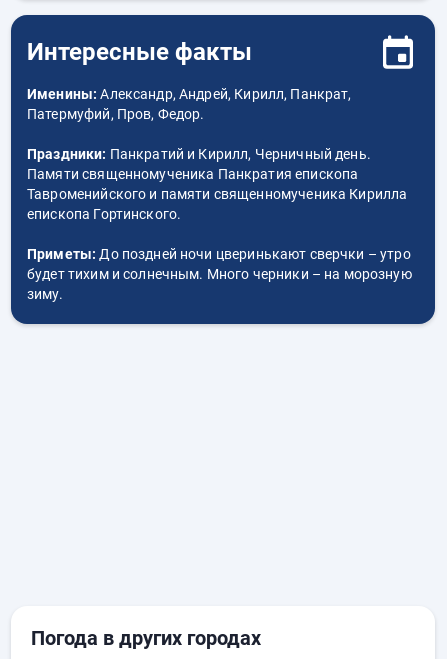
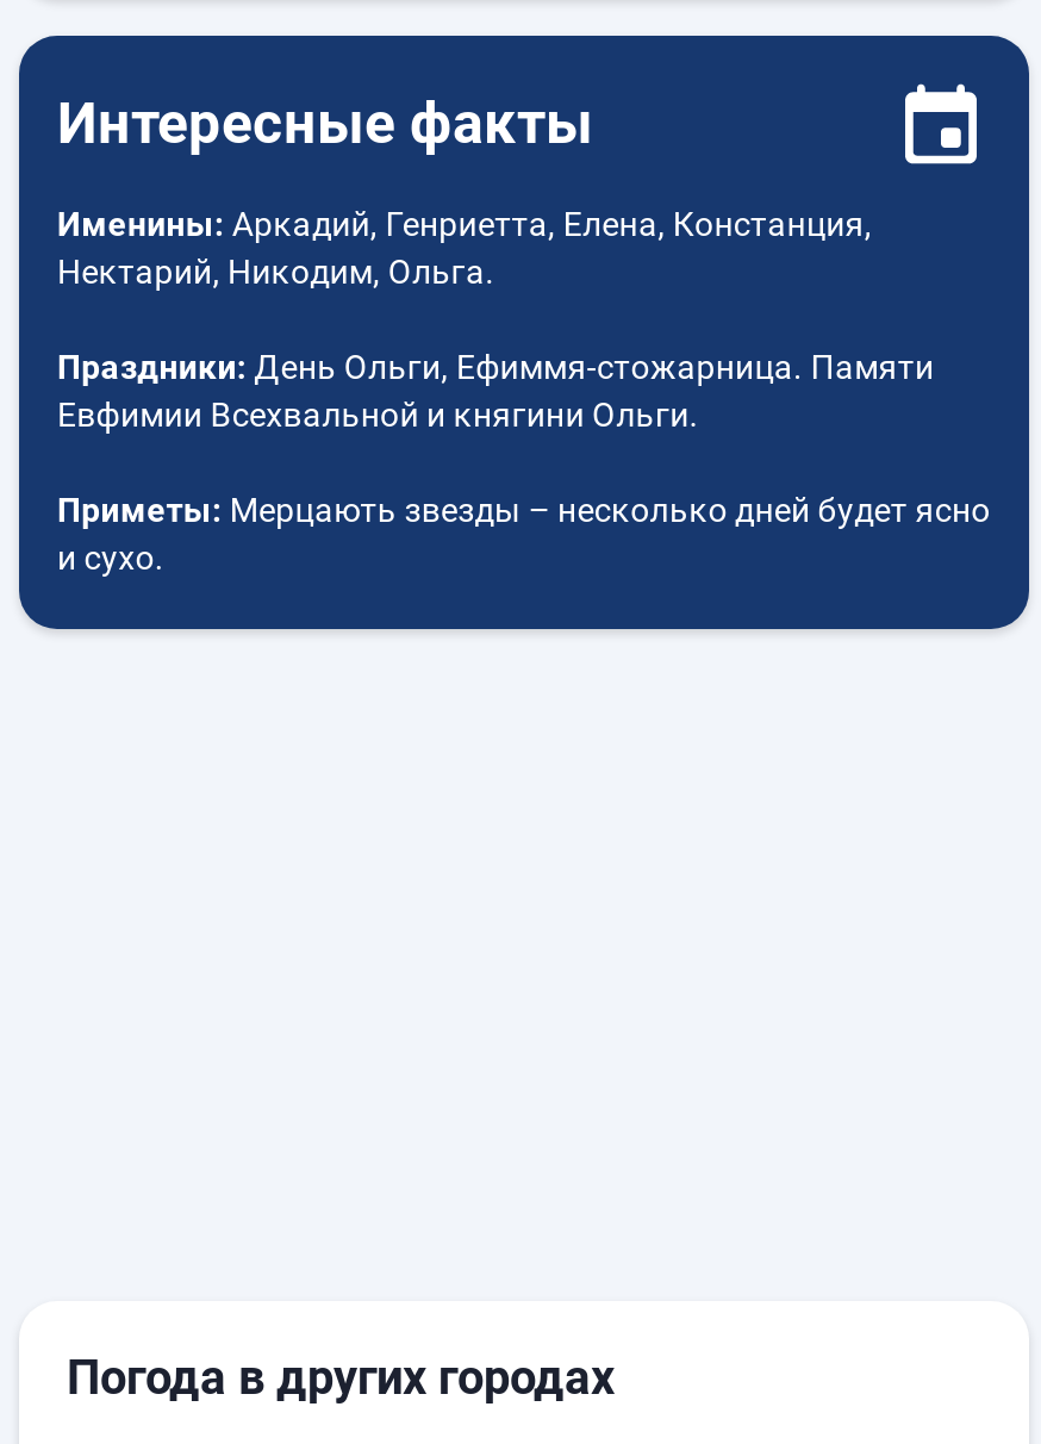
[27,86,352,122] Именины: Александр, Андрей, Кирилл, Панкрат, | Патермуфий, Пров, Федор. -> [57,205,872,291] Именины: Аркадий, Генриетта, Елена, Констанция, | Нектарий, Никодим, Ольга.
[27,146,407,222] Праздники: Панкратий и Кирилл, Черничный день. | Памяти священномученика Панкратия епископа | Тавроменийского и памяти священномученика Кирилла | епископа Гортинского. -> [57,348,934,434] Праздники: День Ольги, Ефиммя-стожарница. Памяти | Евфимии Всехвальной и княгини Ольги.
[27,246,412,302] Приметы: До поздней ночи цверинькают сверчки – утро | будет тихим и солнечным. Много черники – на морозную | зиму. -> [57,491,990,577] Приметы: Мерцають звезды – несколько дней будет ясно | и сухо.

